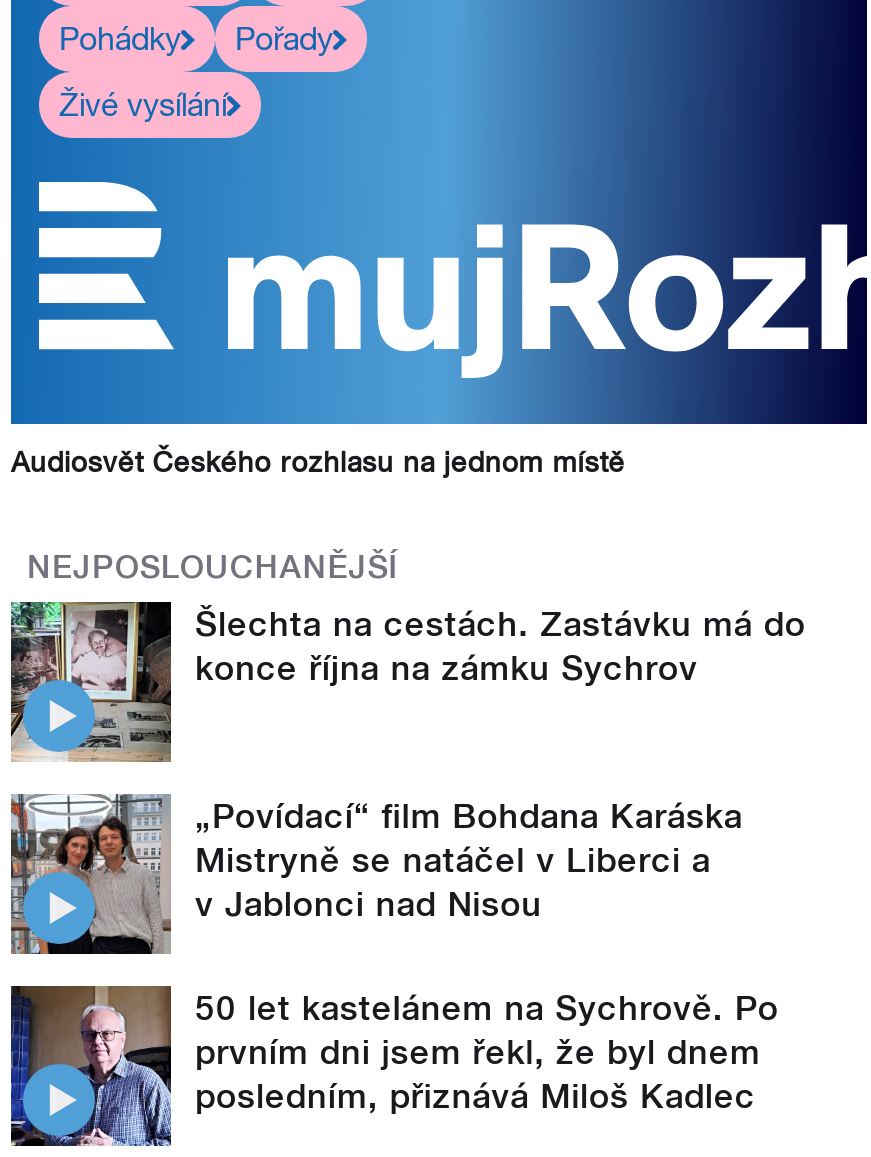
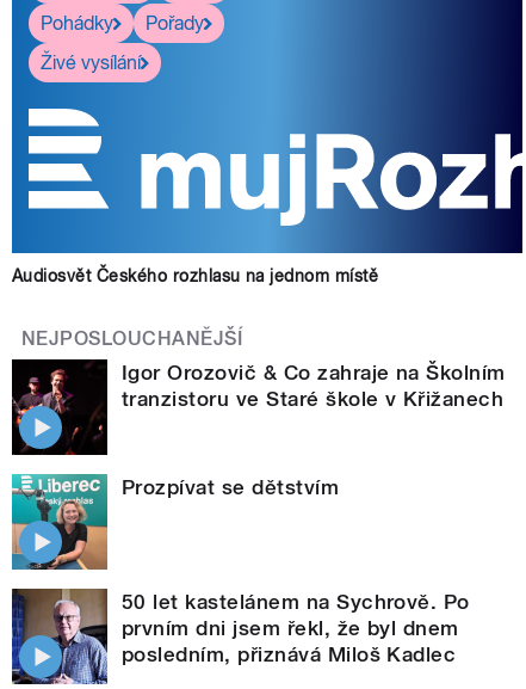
[9,600,806,764] [image] | Šlechta na cestách. Zastávku má do | konce října na zámku Sychrov -> [11,358,505,456] [image] | Igor Orozovič & Co zahraje na Školním | tranzistoru ve Staré škole v Křižanech
[9,794,743,956] [image] | „Povídací“ film Bohdana Karáska | Mistryně se natáčel v Liberci a | v Jablonci nad Nisou -> [11,473,339,571] [image] | Prozpívat se dětstvím

